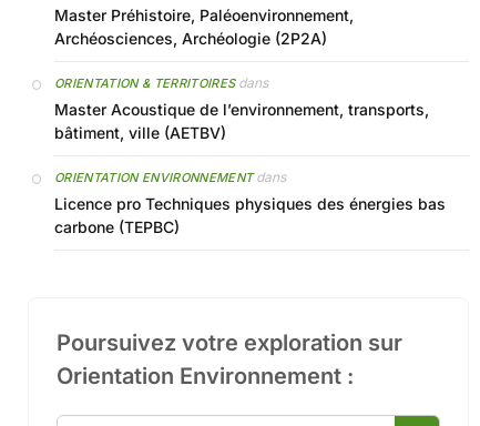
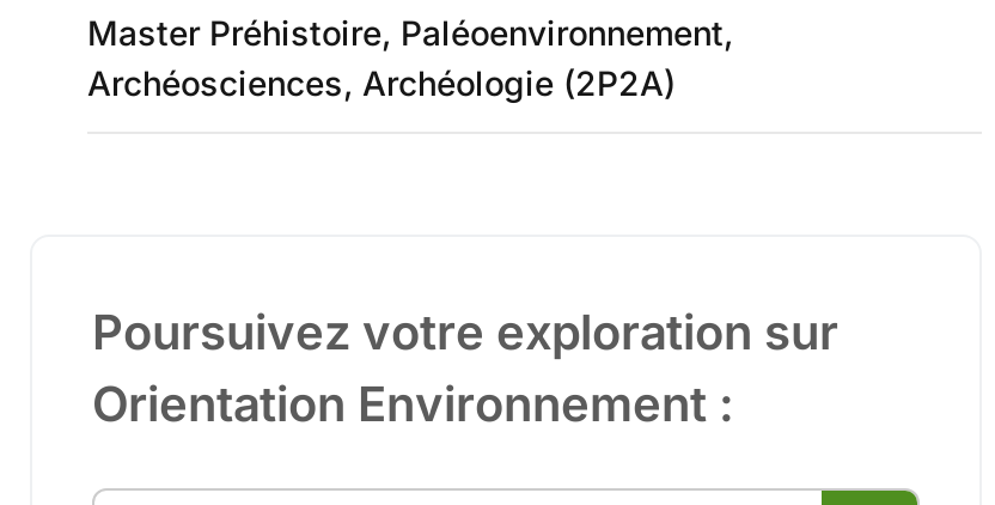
[54,75,446,237] ORIENTATION & TERRITOIRES dans | Master Acoustique de l’environnement, transports, | bâtiment, ville (AETBV) | ORIENTATION ENVIRONNEMENT dans | Licence pro Techniques physiques des énergies bas | carbone (TEPBC) -> none

